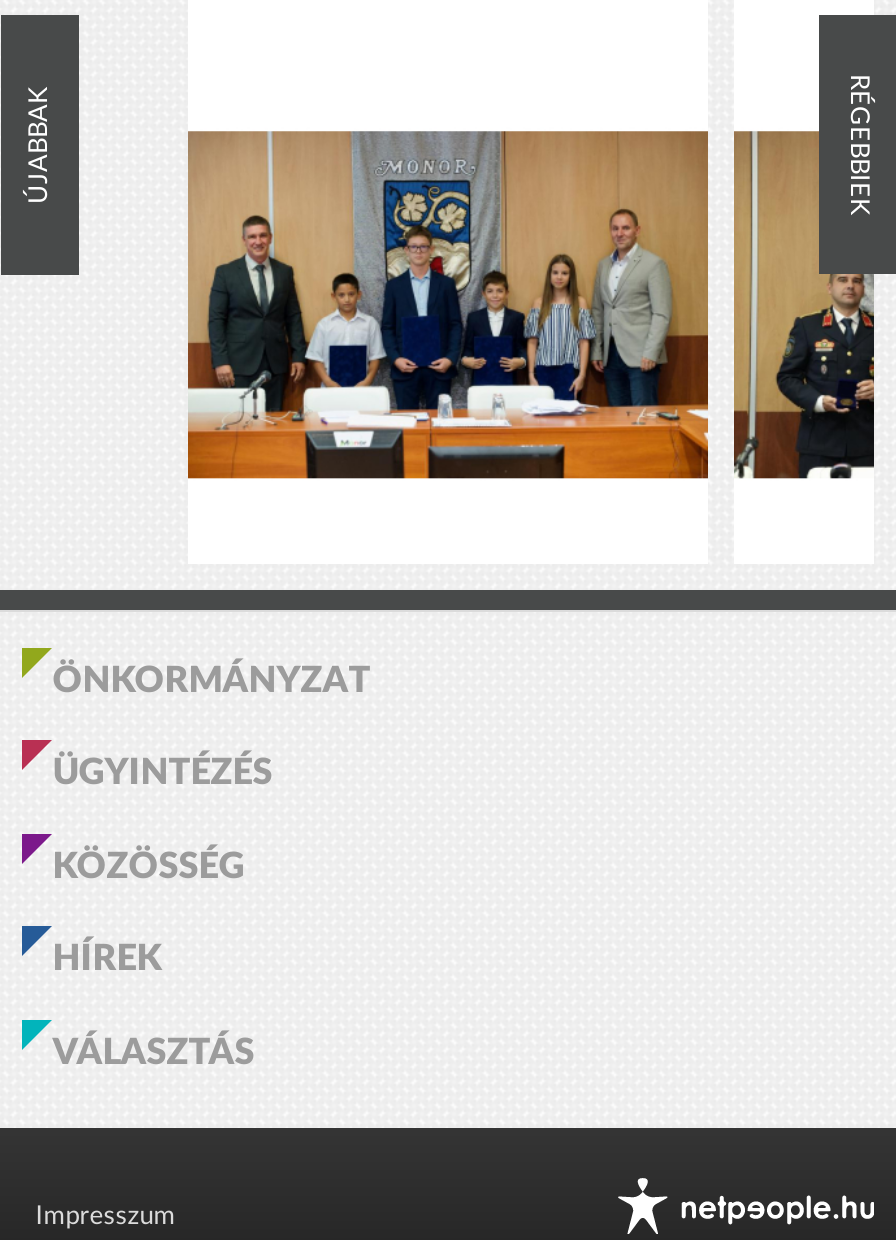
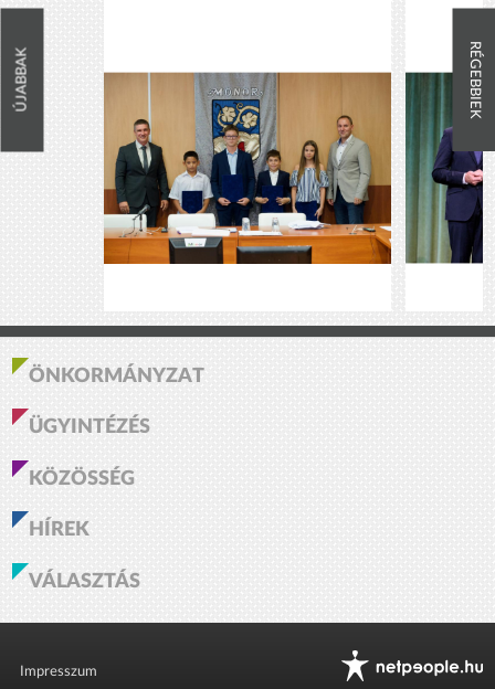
[732,130,876,480] [image] -> [404,72,484,265] [image]

